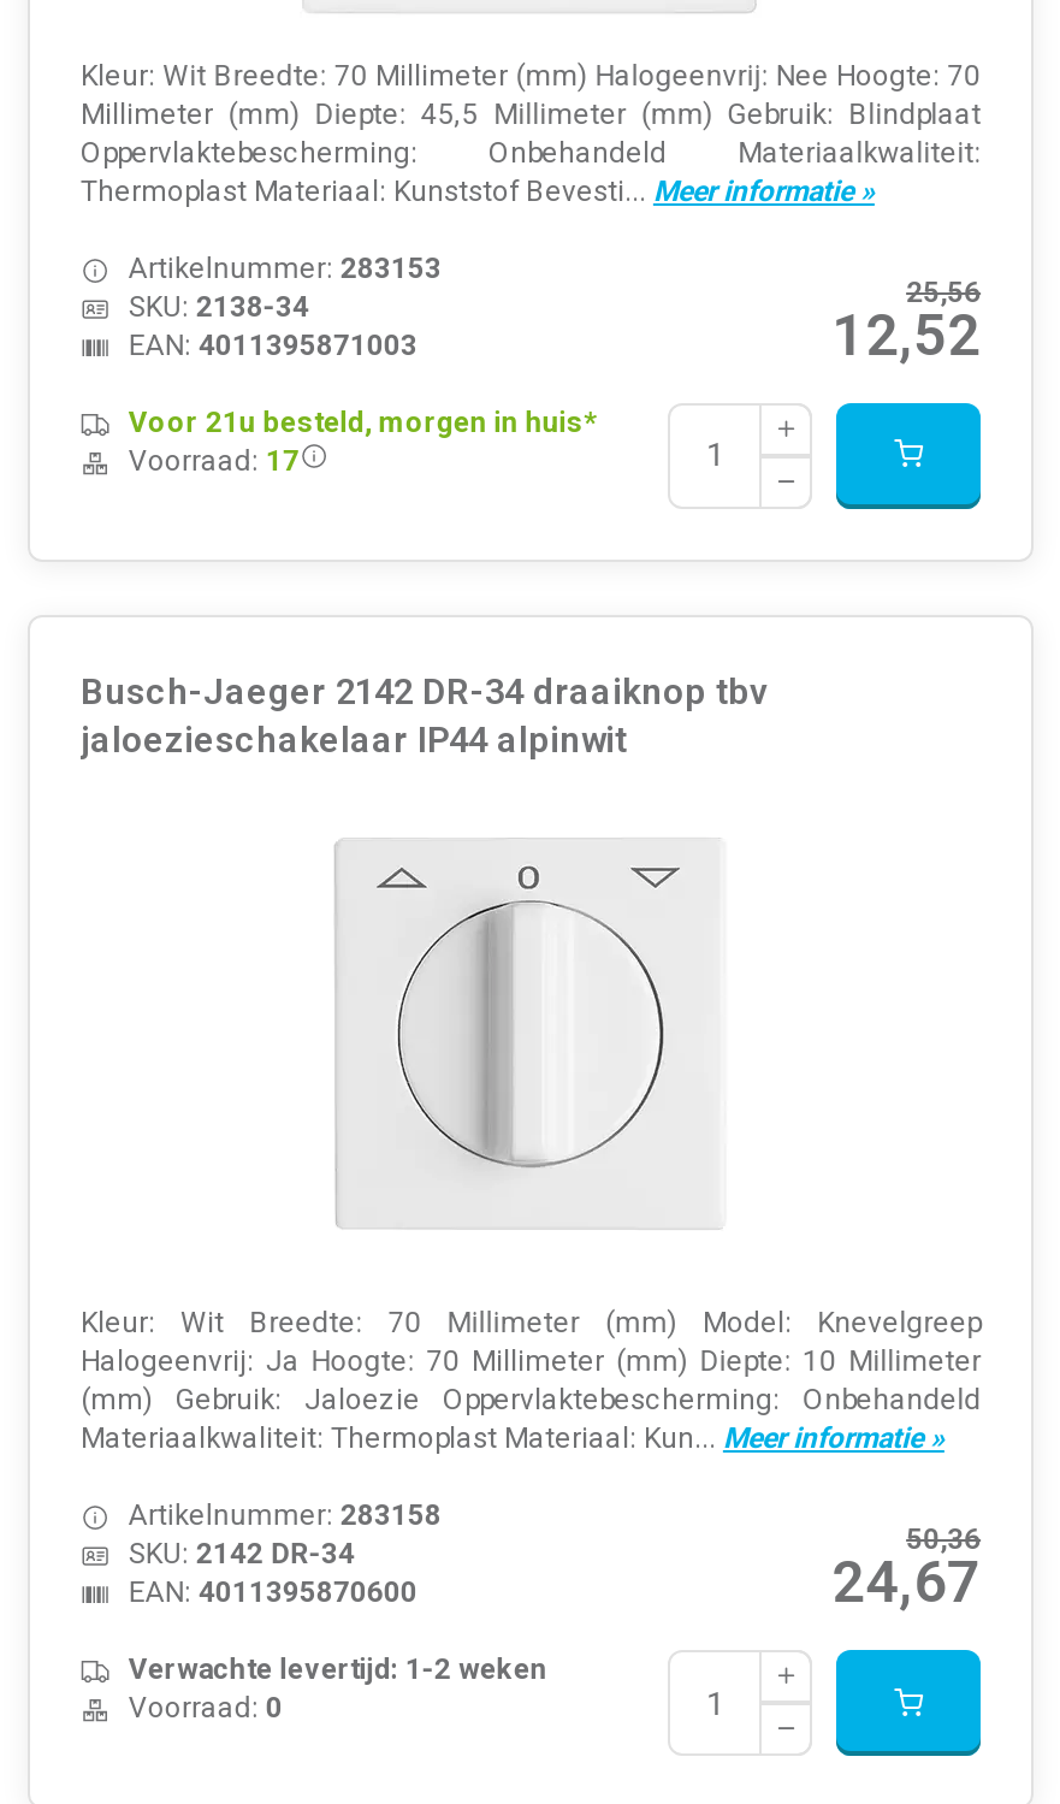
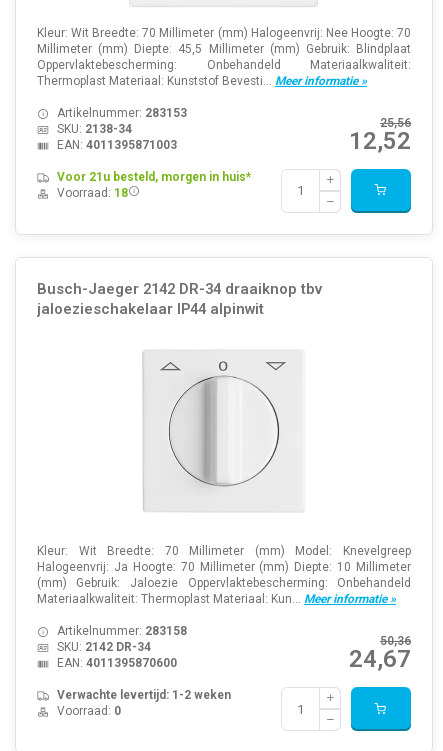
[128,444,299,477] Voorraad: 17 -> [57,186,128,200] Voorraad: 18

